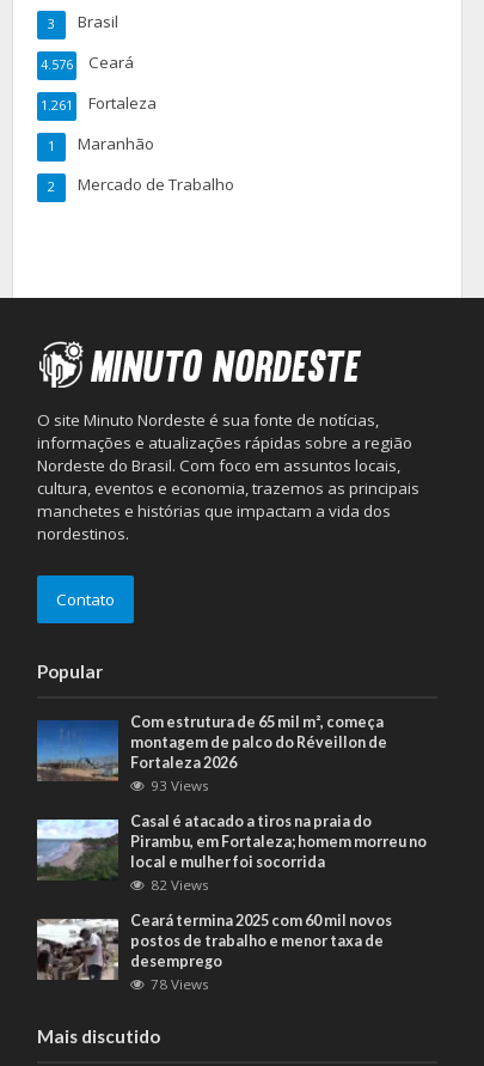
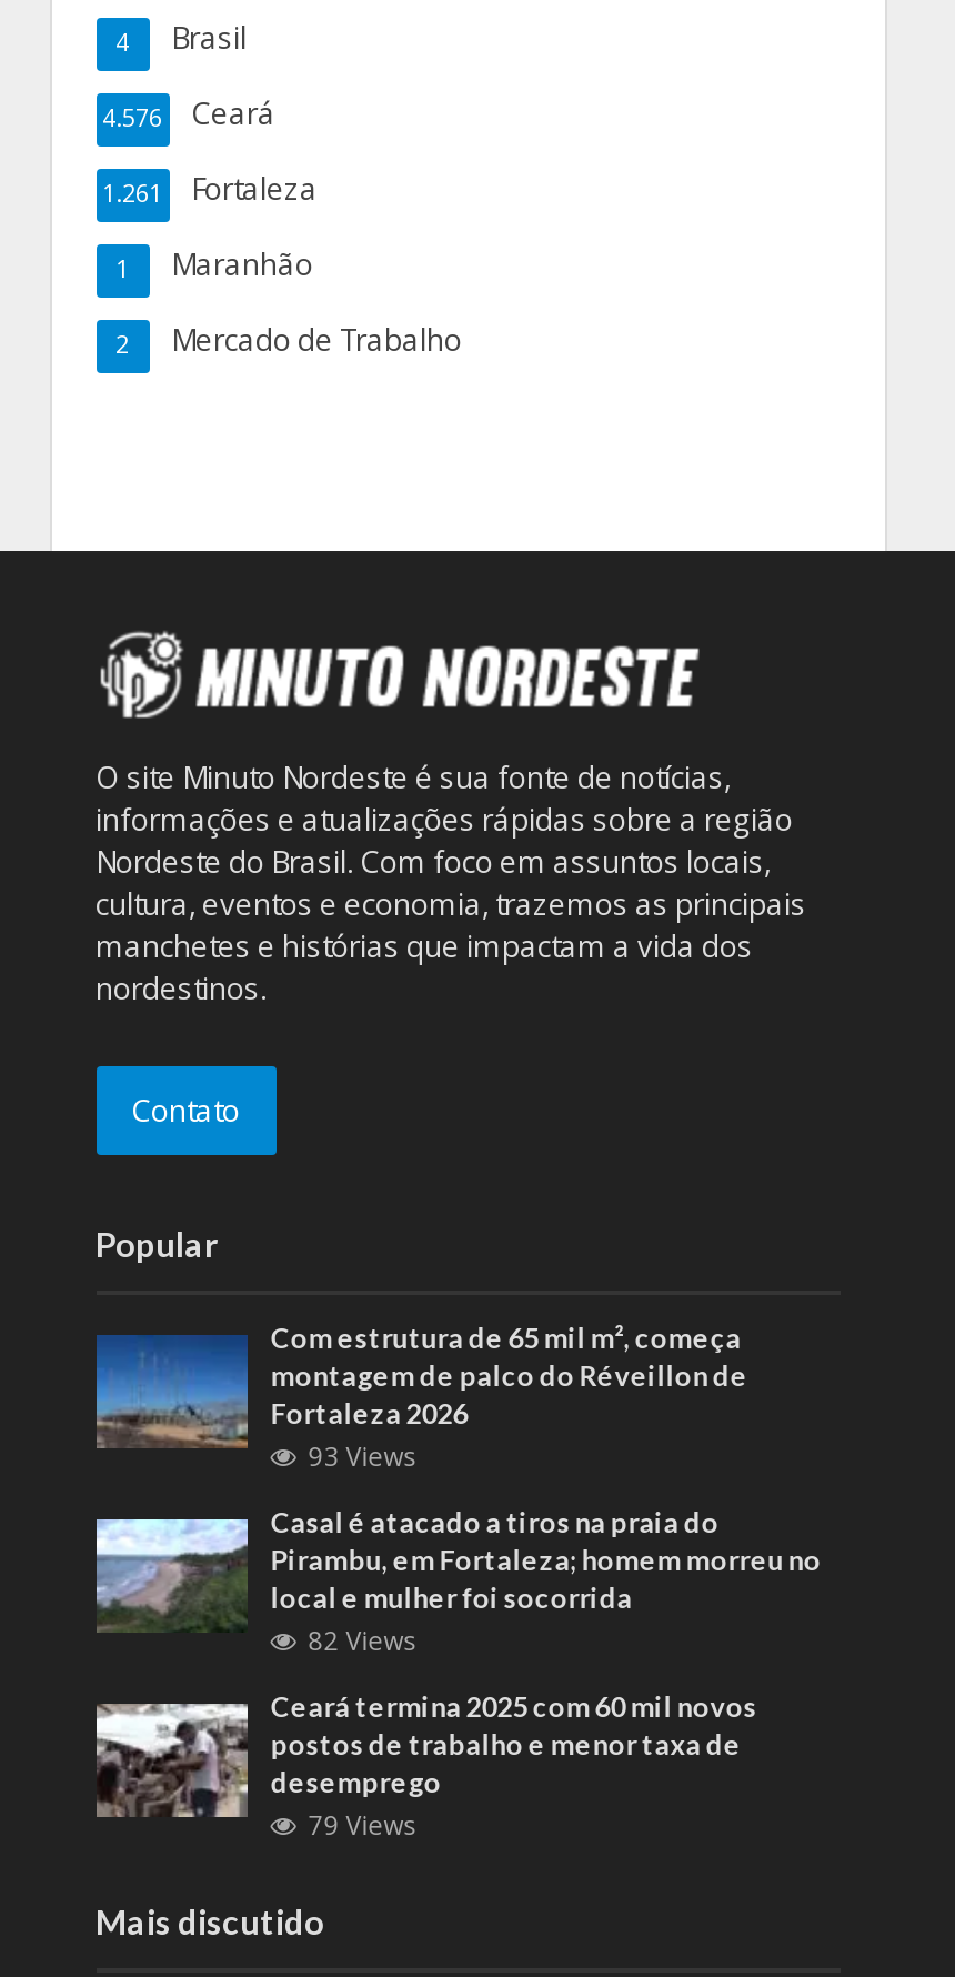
[47,10,118,32] 3 Brasil -> [115,17,247,57] 4 Brasil
[151,975,209,993] 78 Views -> [308,1808,417,1842] 79 Views

